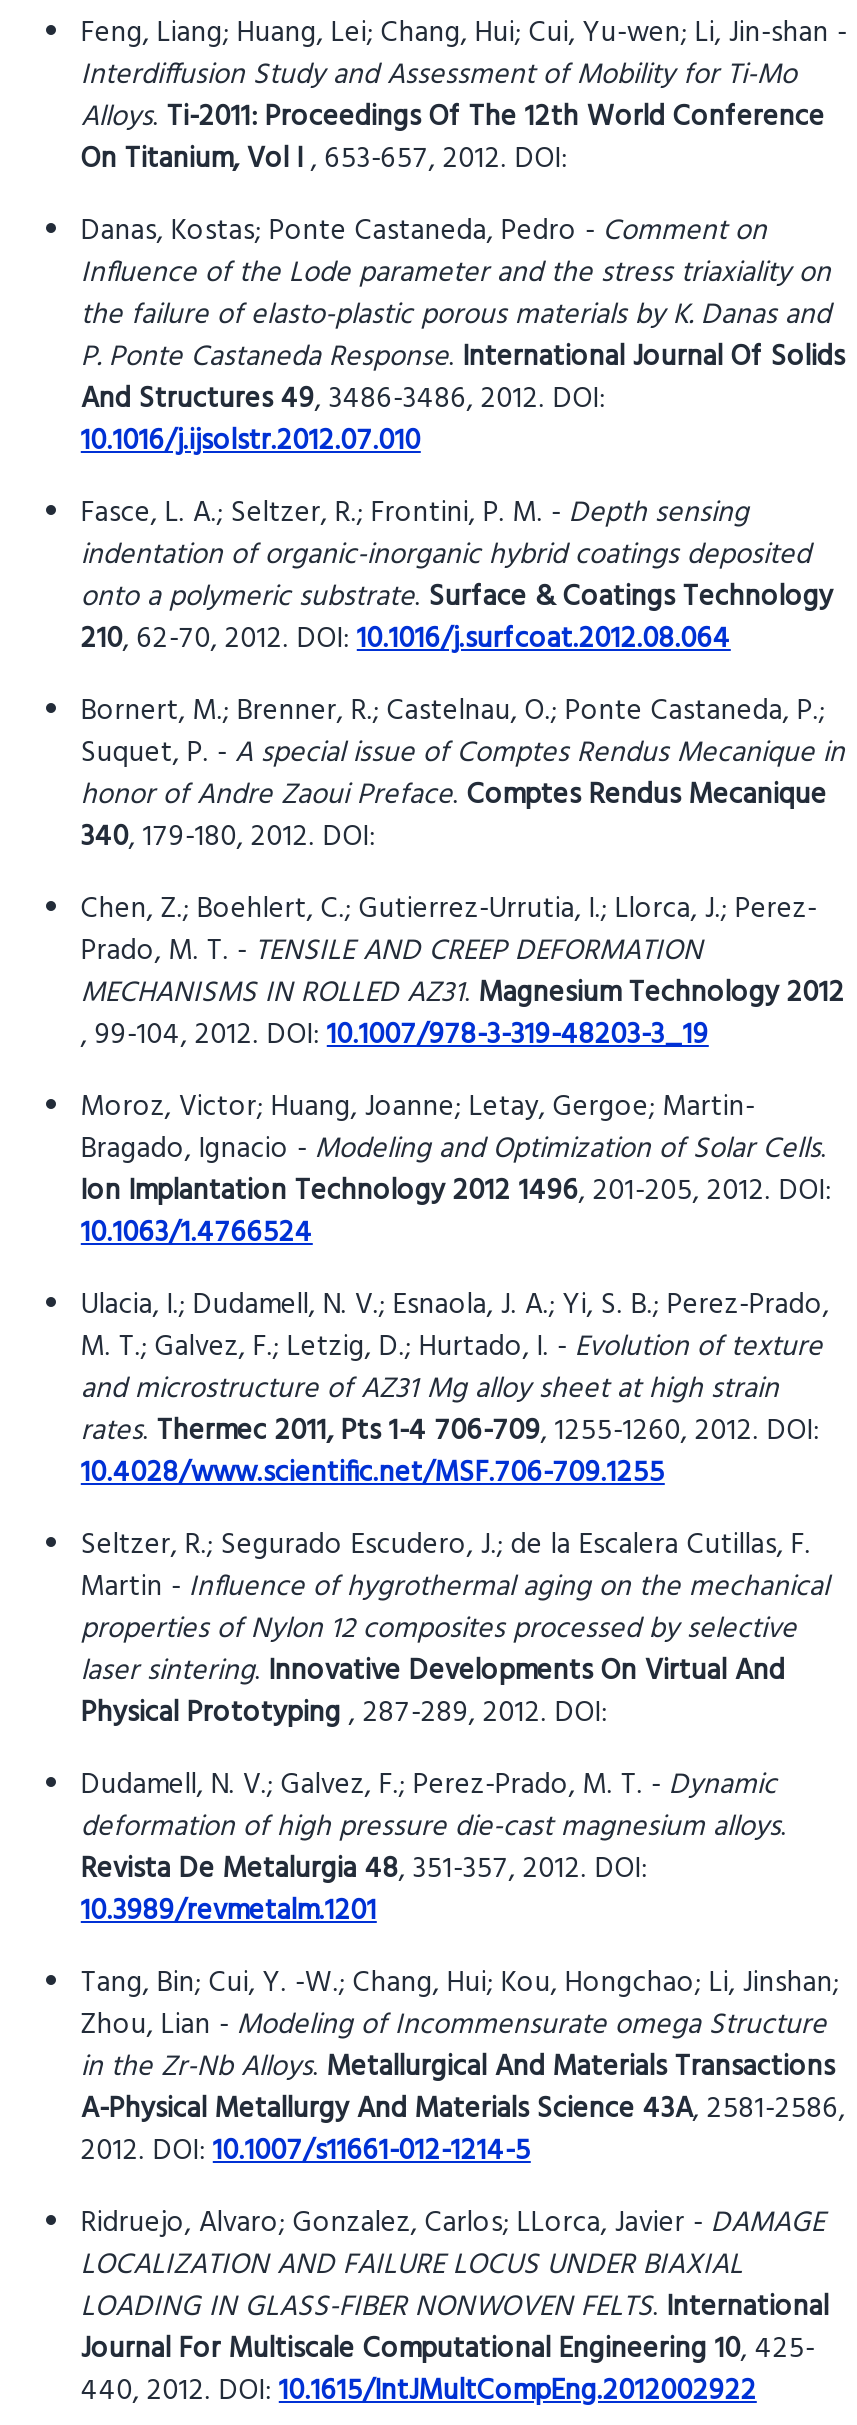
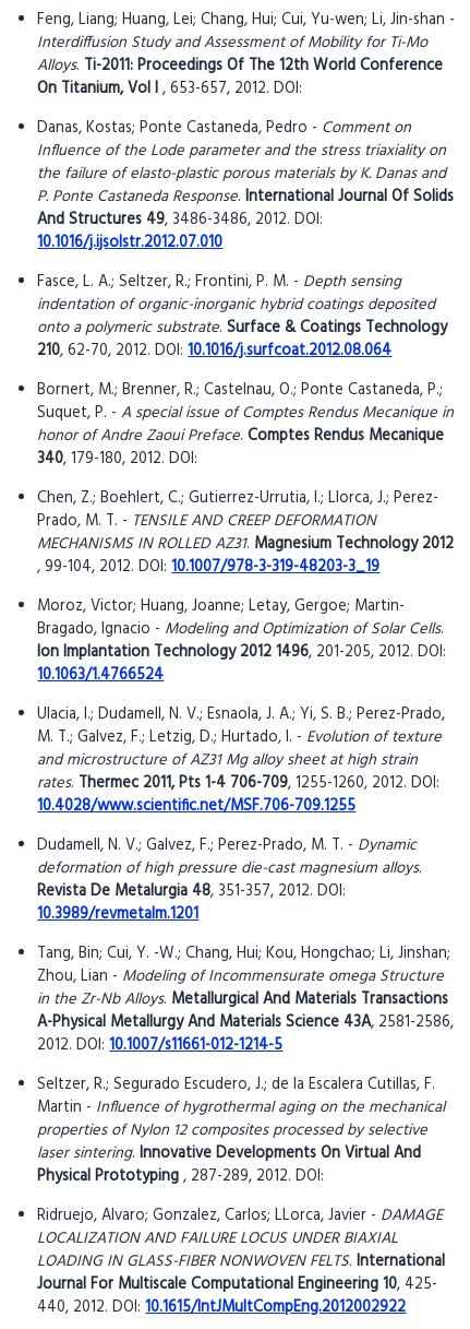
moved [81,1523,829,1737] -> [38,1072,445,1189]: Seltzer, R.; Segurado Escudero, J.; de la Escalera Cutillas, F. | Martin - Influence of hygrothermal aging on the mechanical | properties of Nylon 12 composites processed by selective | laser sintering. Innovative Developments On Virtual And | Physical Prototyping, 287-289, 2012. DOI:
moved [81,1763,845,2175] -> [38,833,454,1058]: Dudamell, N. V.; Galvez, F.; Perez-Prado, M. T. - Dynamic | deformation of high pressure die-cast magnesium alloys. | Revista De Metalurgia 48, 351-357, 2012. DOI: | ... | A-Physical Metallurgy And Materials Science 43A, 2581-2586, | 2012. DOI: 10.1007/s11661-012-1214-5

